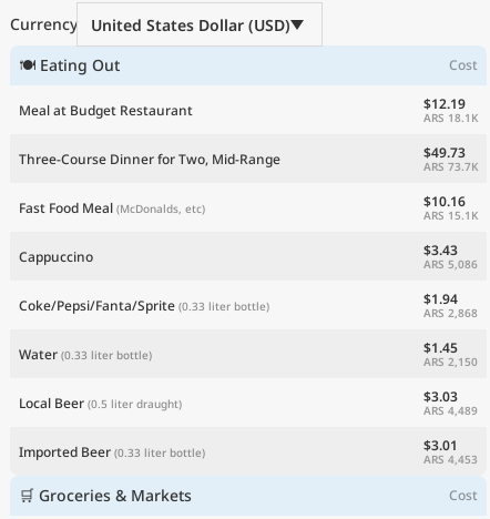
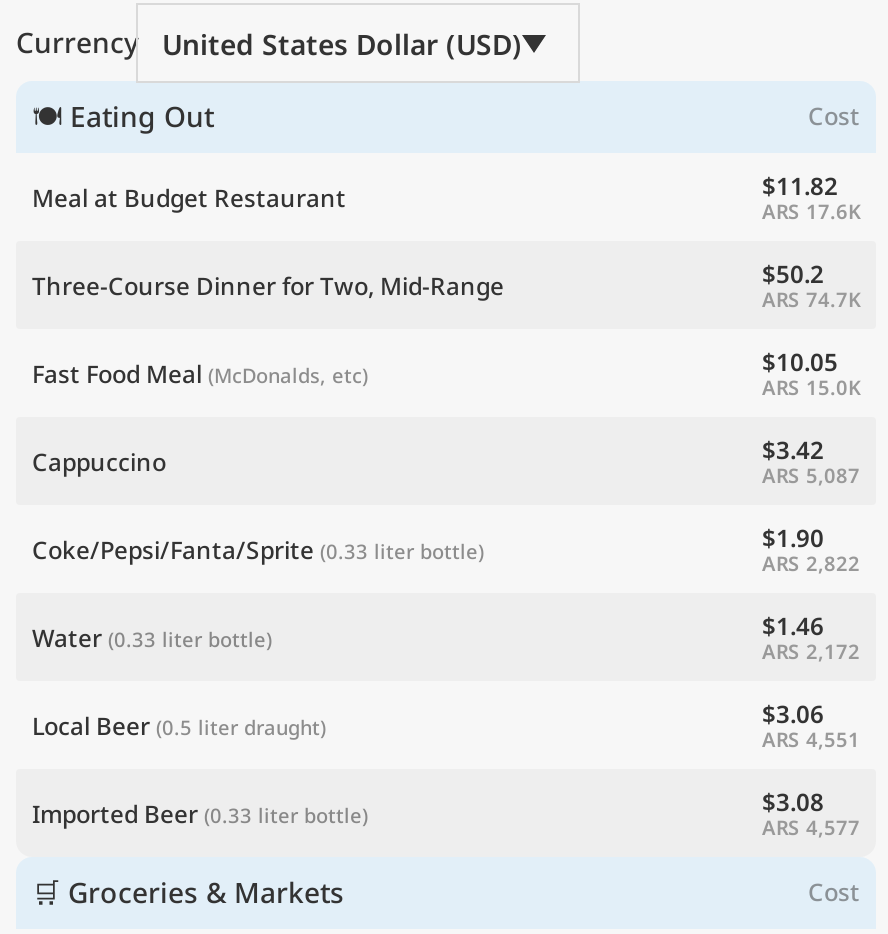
[423,94,466,113] $12.19 -> [762,168,838,202] $11.82
[423,109,478,125] ARS 18.1K -> [762,196,860,224] ARS 17.6K
[423,143,466,161] $49.73 -> [762,256,824,290] $50.2
[423,158,478,174] ARS 73.7K -> [762,284,860,312] ARS 74.7K
[423,191,466,210] $10.16 -> [762,344,838,378] $10.05
[423,207,478,222] ARS 15.1K -> [762,372,860,400] ARS 15.0K
[423,240,458,259] $3.43 -> [762,432,824,466] $3.42
[423,256,478,271] ARS 5,086 -> [762,460,860,488] ARS 5,087
[423,289,458,308] $1.94 -> [762,520,824,554] $1.90
[423,304,478,320] ARS 2,868 -> [762,548,860,576] ARS 2,822
[423,338,458,357] $1.45 -> [762,608,824,642] $1.46
[423,353,478,369] ARS 2,150 -> [762,636,860,664] ARS 2,172
[423,386,458,405] $3.03 -> [762,696,824,730] $3.06
[423,402,478,418] ARS 4,489 -> [762,724,860,752] ARS 4,551
[423,435,458,454] $3.01 -> [762,784,824,818] $3.08
[423,451,478,466] ARS 4,453 -> [762,812,860,840] ARS 4,577

